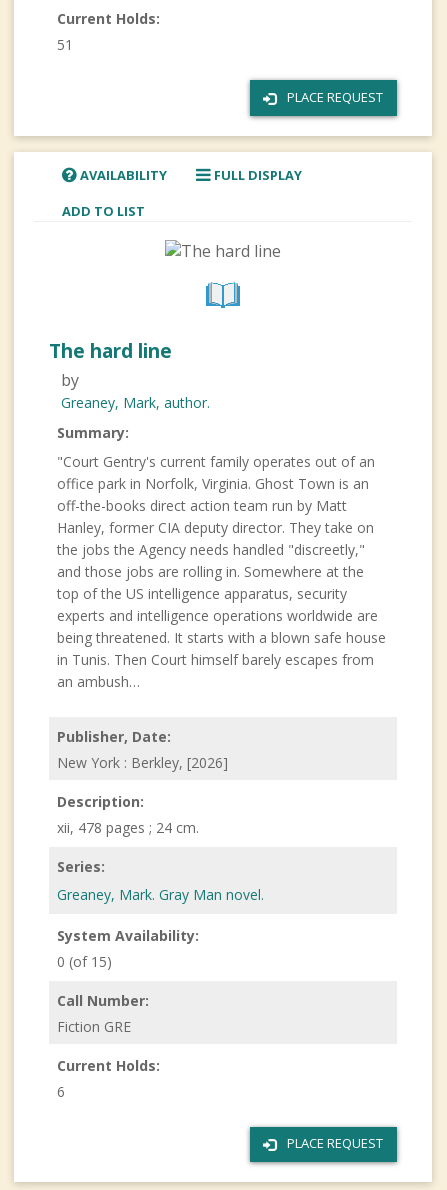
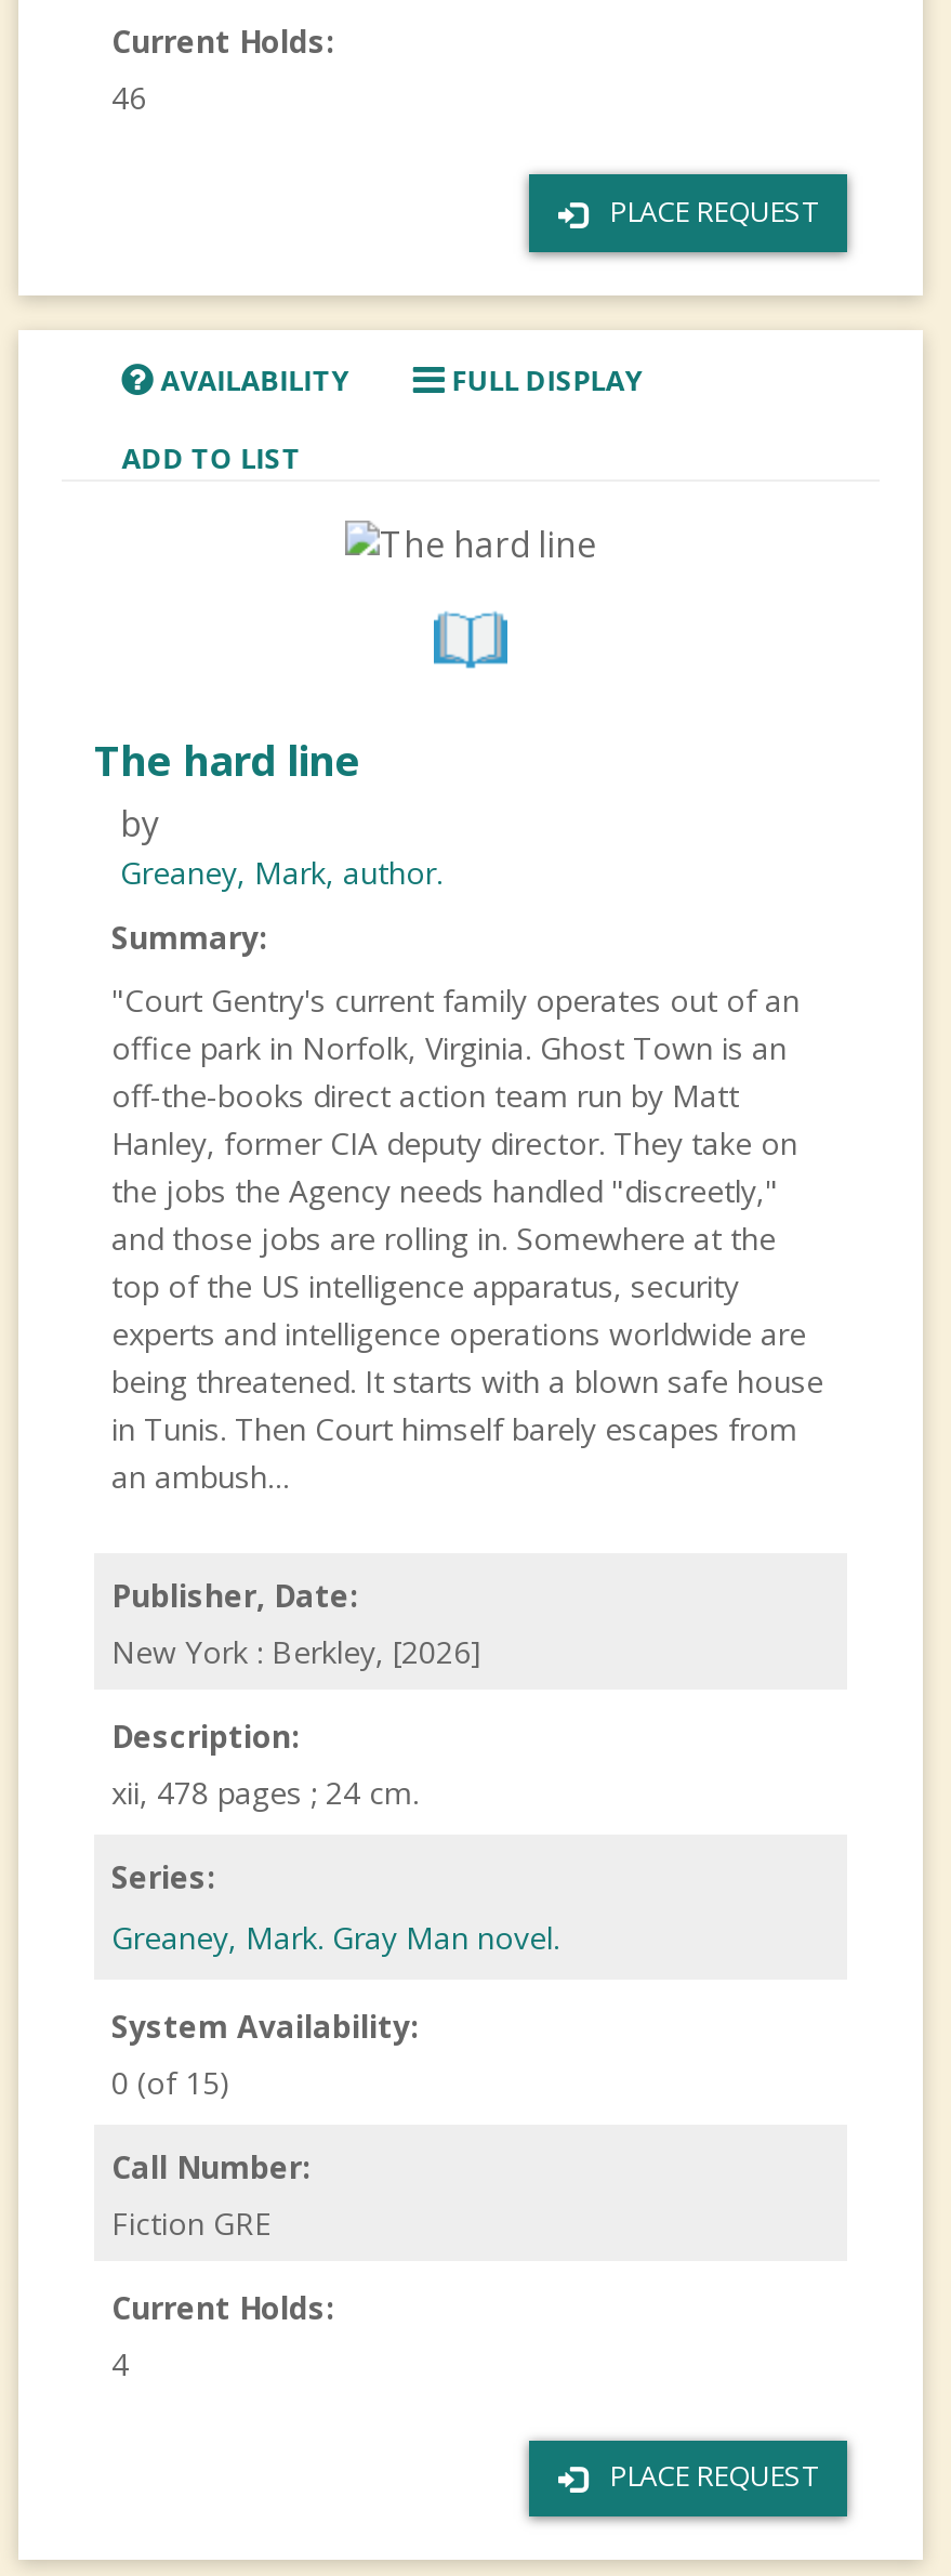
[57,35,73,54] 51 -> [111,78,146,119] 46
[57,1081,65,1100] 6 -> [111,2342,129,2383] 4

